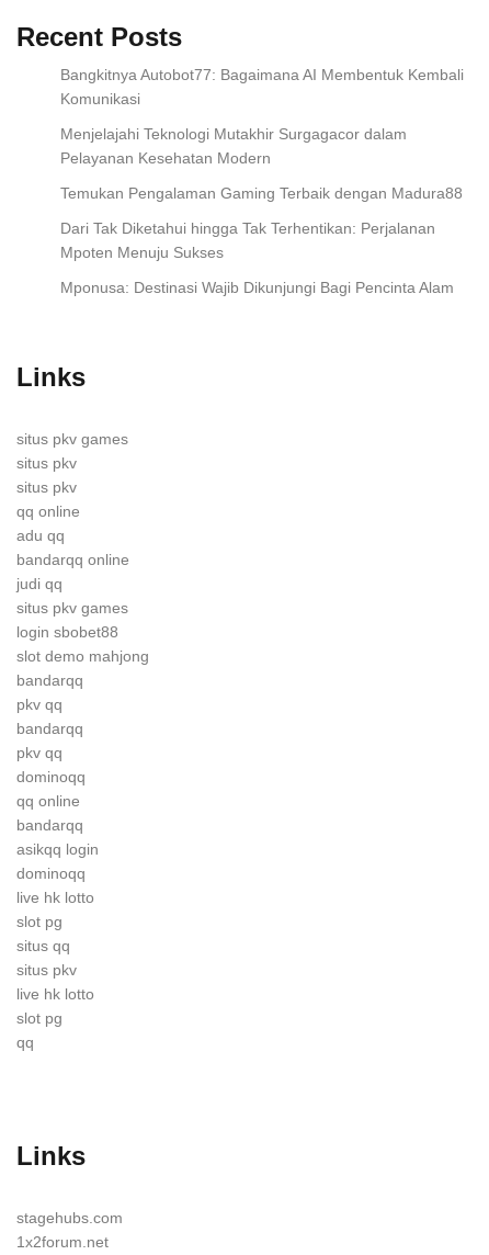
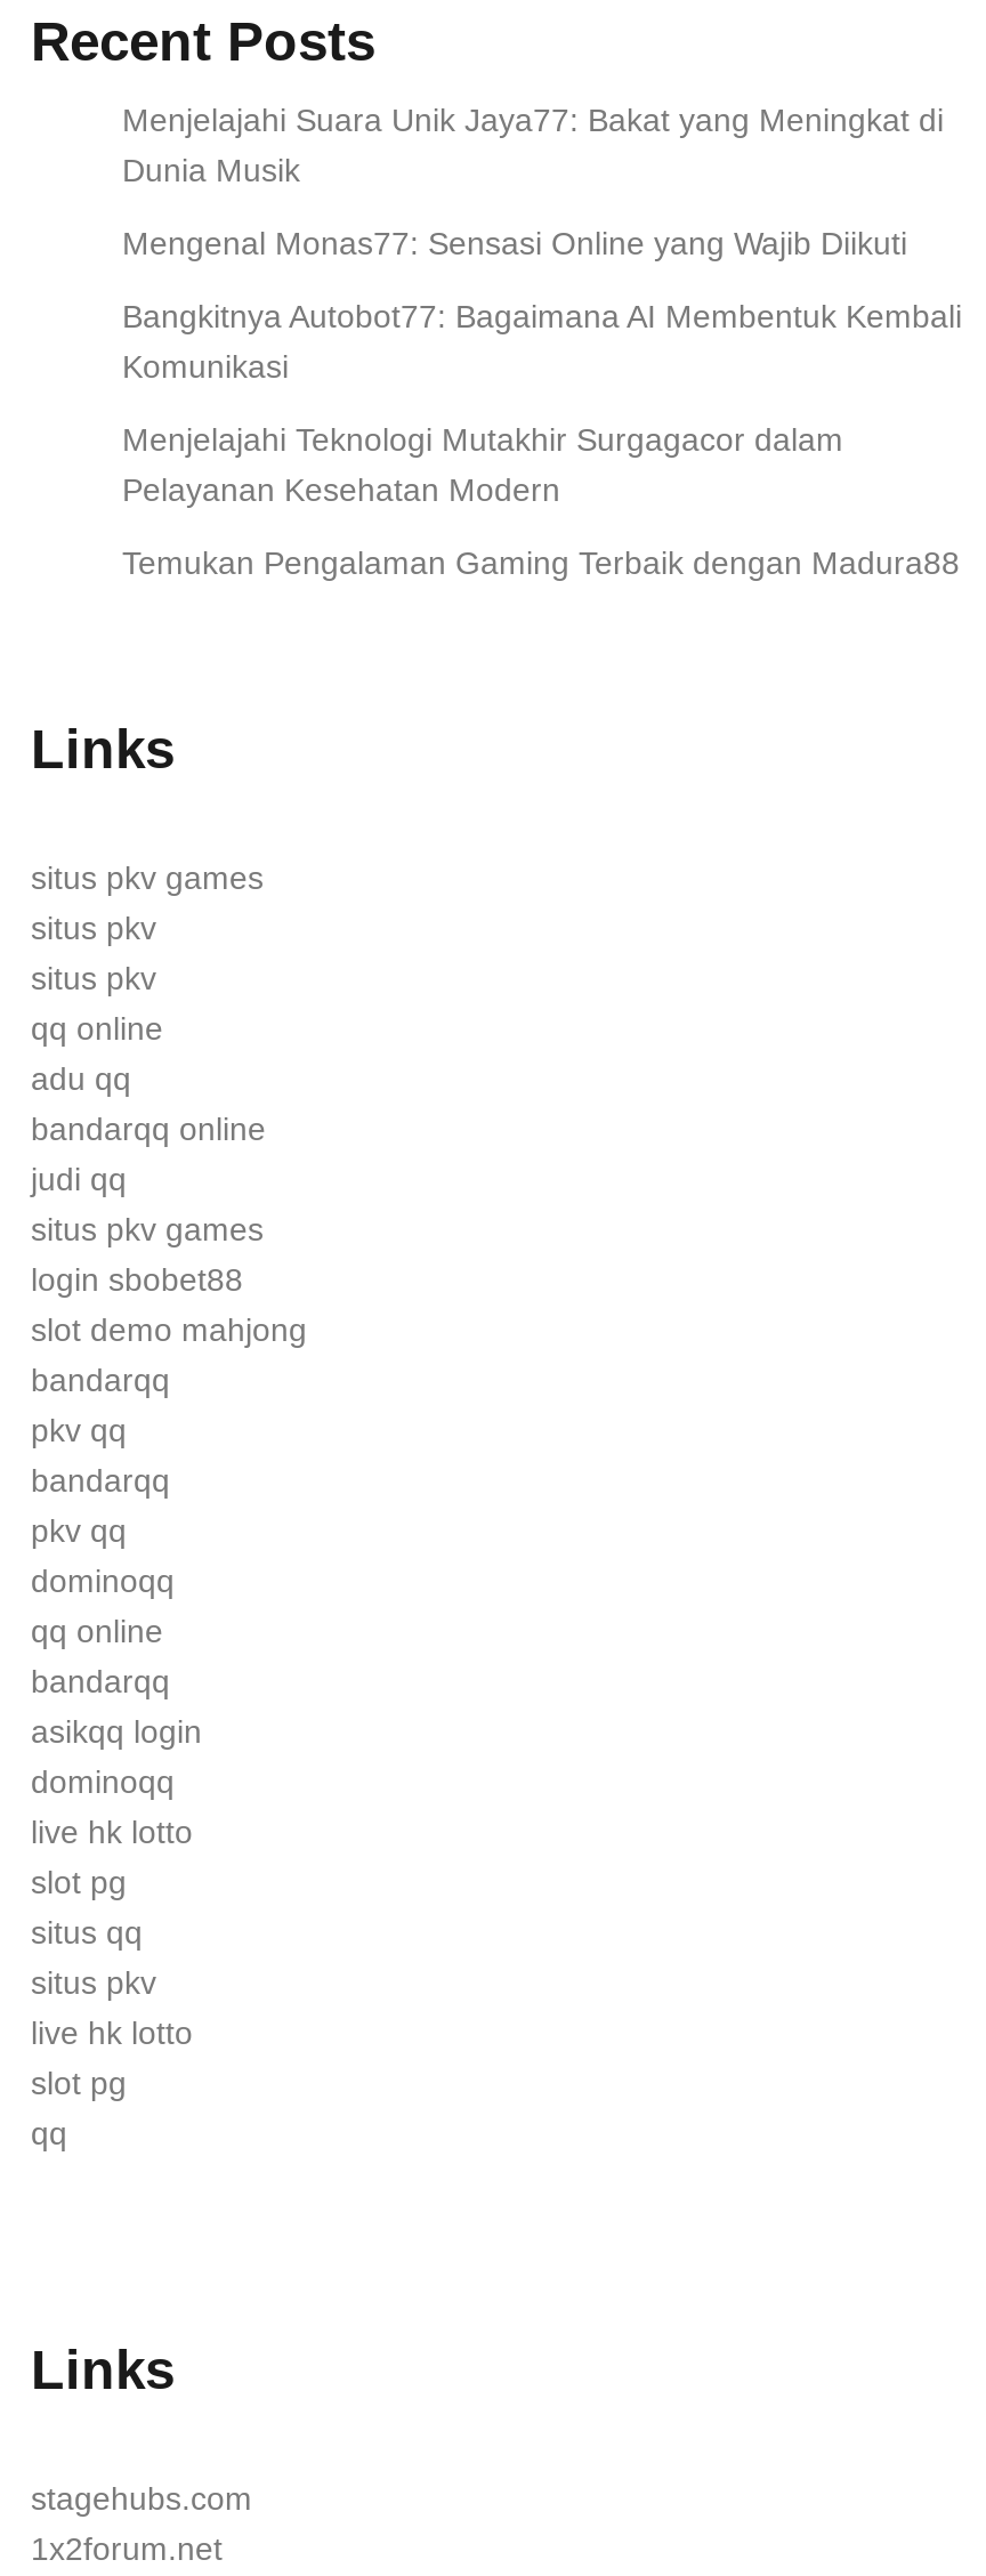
none -> [122,102,944,262] Menjelajahi Suara Unik Jaya77: Bakat yang Meningkat di | Dunia Musik | Mengenal Monas77: Sensasi Online yang Wajib Diikuti
moved [60,66,464,202] -> [122,298,962,581]: Bangkitnya Autobot77: Bagaimana AI Membentuk Kembali | Komunikasi | Menjelajahi Teknologi Mutakhir Surgagacor dalam | Pelayanan Kesehatan Modern | Temukan Pengalaman Gaming Terbaik dengan Madura88
[60,220,454,296] Dari Tak Diketahui hingga Tak Terhentikan: Perjalanan | Mpoten Menuju Sukses | Mponusa: Destinasi Wajib Dikunjungi Bagi Pencinta Alam -> none

